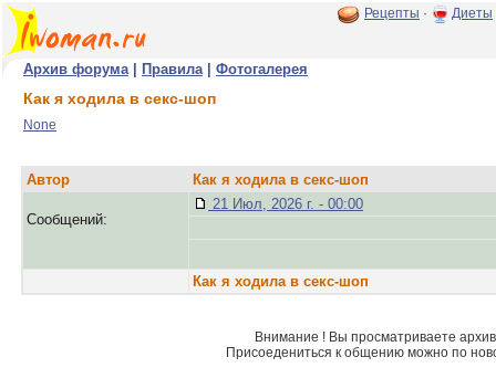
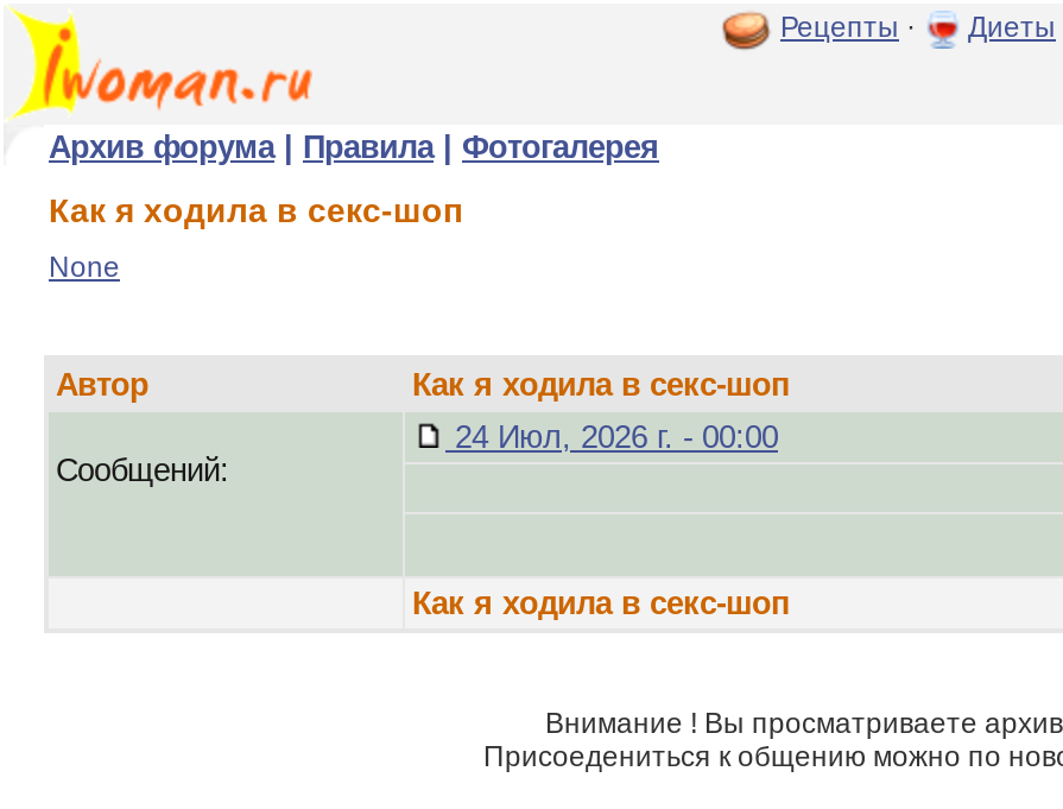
[208,196,363,212] 21 Июл, 2026 г. - 00:00 -> [445,419,778,455] 24 Июл, 2026 г. - 00:00

